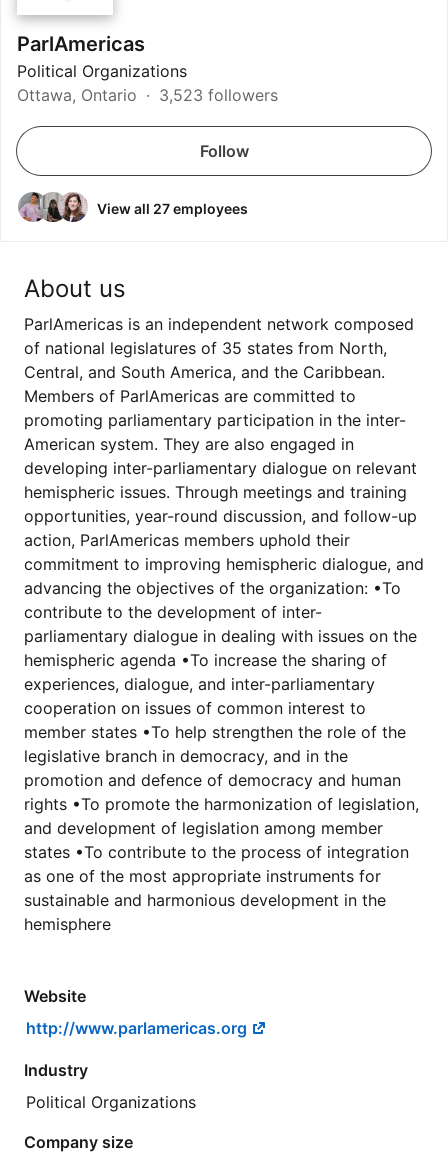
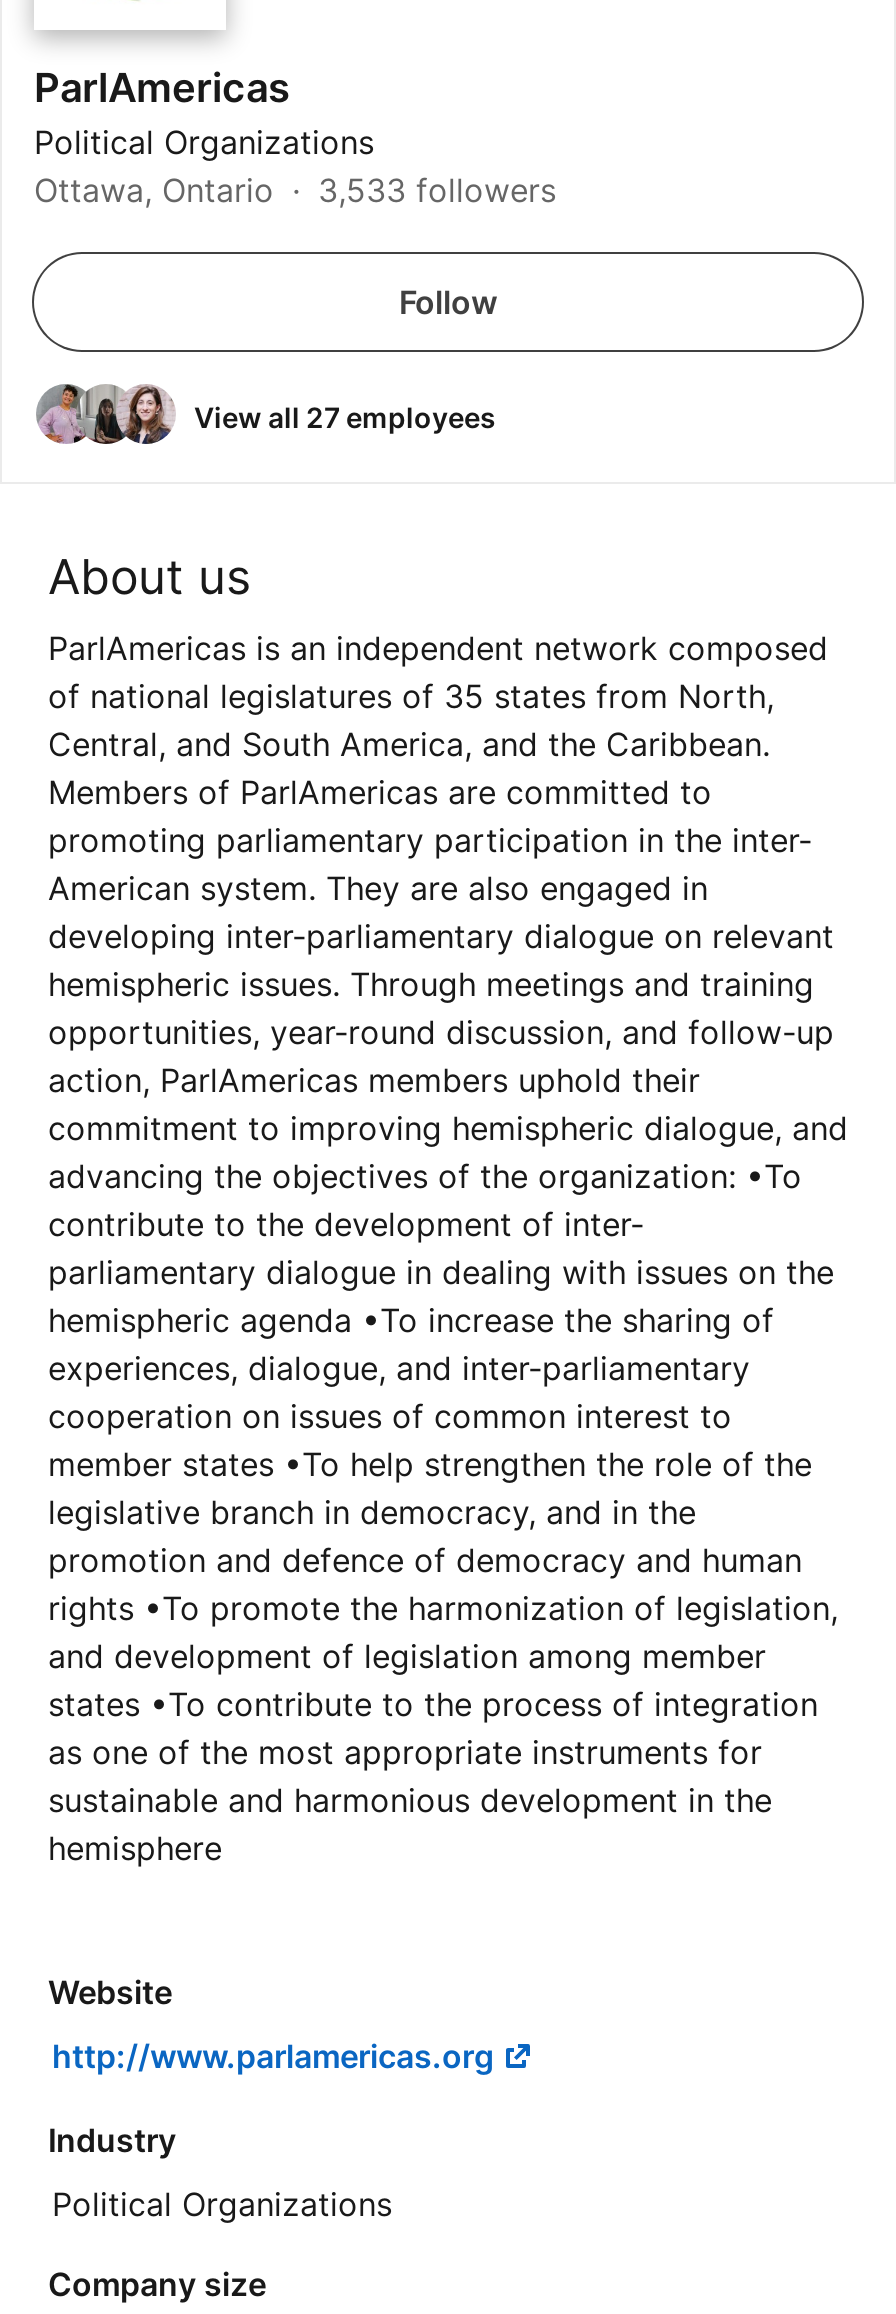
[17,85,278,105] Ottawa, Ontario 3,523 followers -> [34,170,556,210] Ottawa, Ontario 3,533 followers

